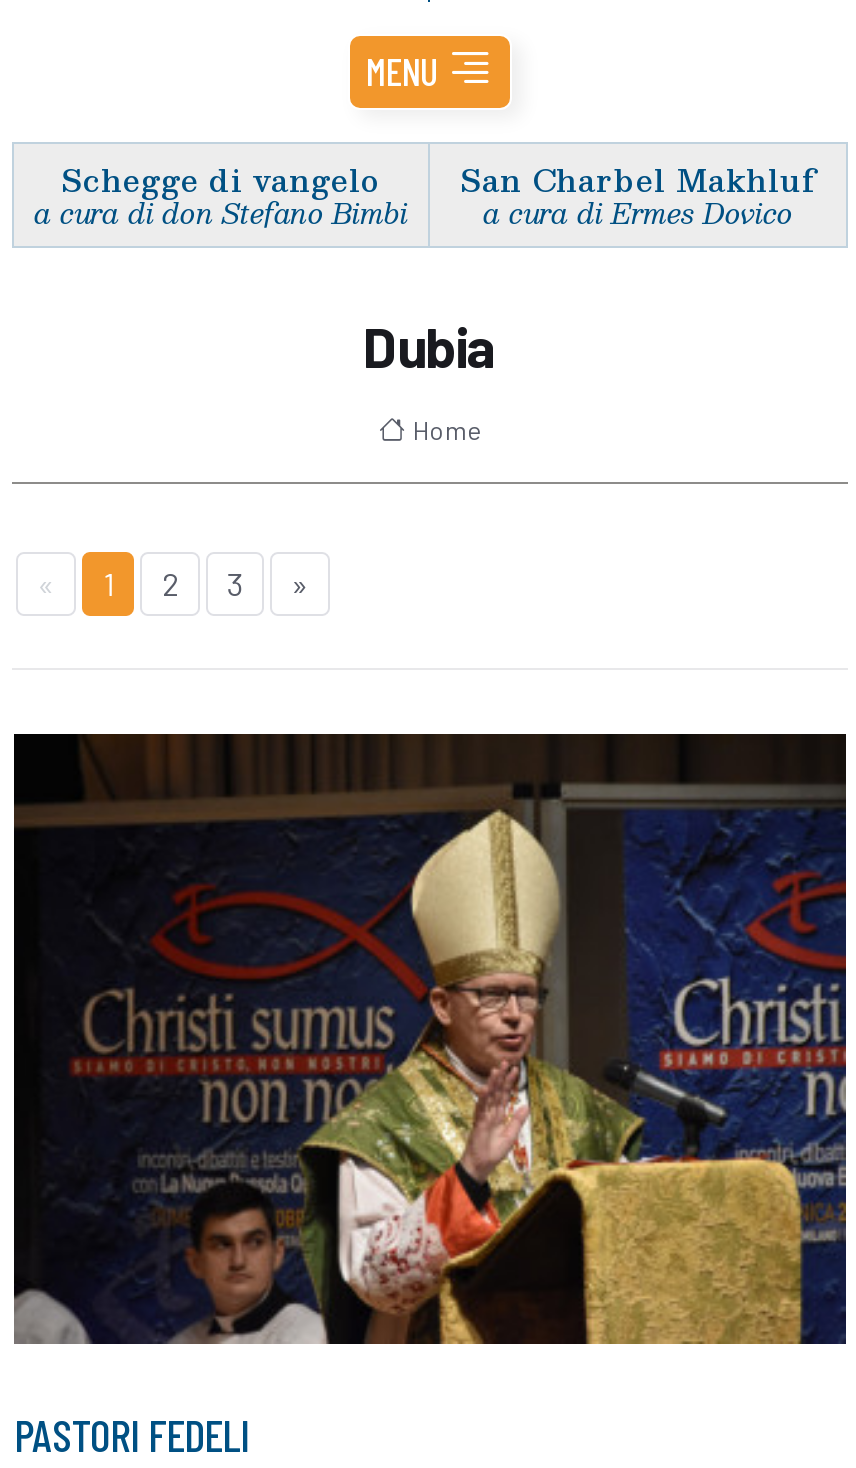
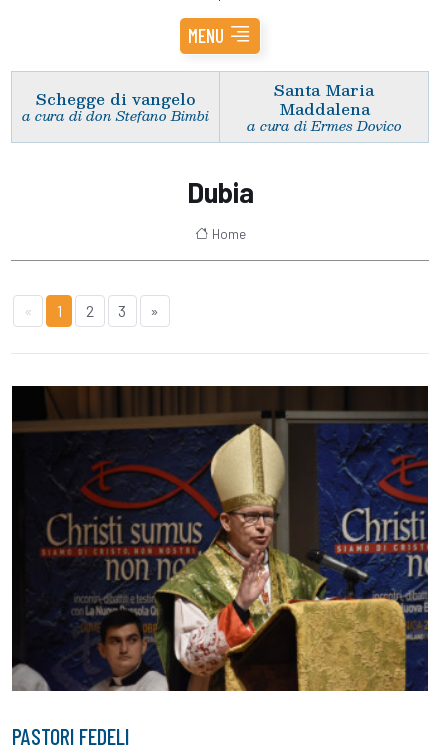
[460,153,816,203] San Charbel Makhluf -> [274,77,374,121] Santa Maria | Maddalena

